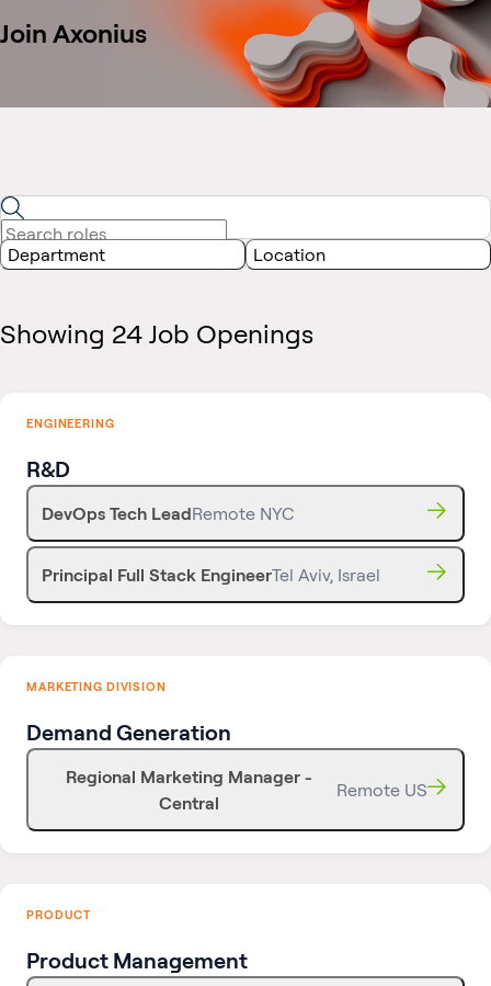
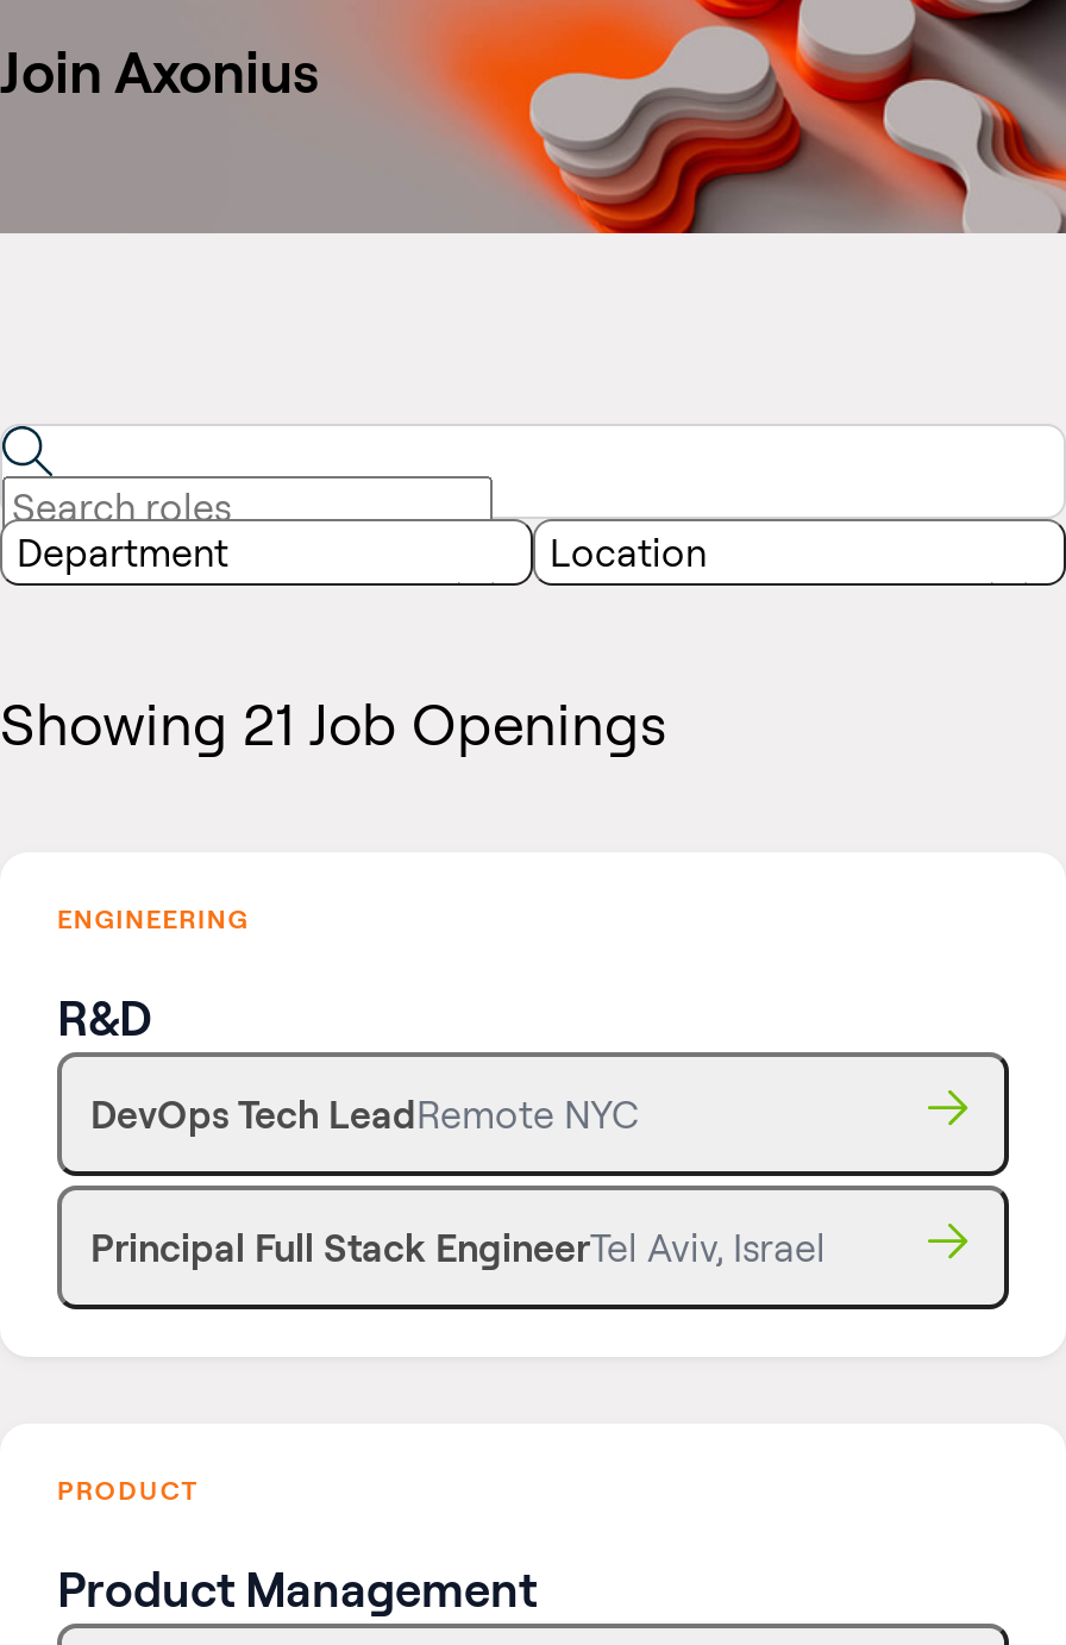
[0,317,313,350] Showing 24 Job Openings -> [0,688,666,759] Showing 21 Job Openings
[26,679,312,814] MARKETING DIVISION | Demand Generation | Regional Marketing Manager - | Central -> none
[336,779,427,801] Remote US -> none

